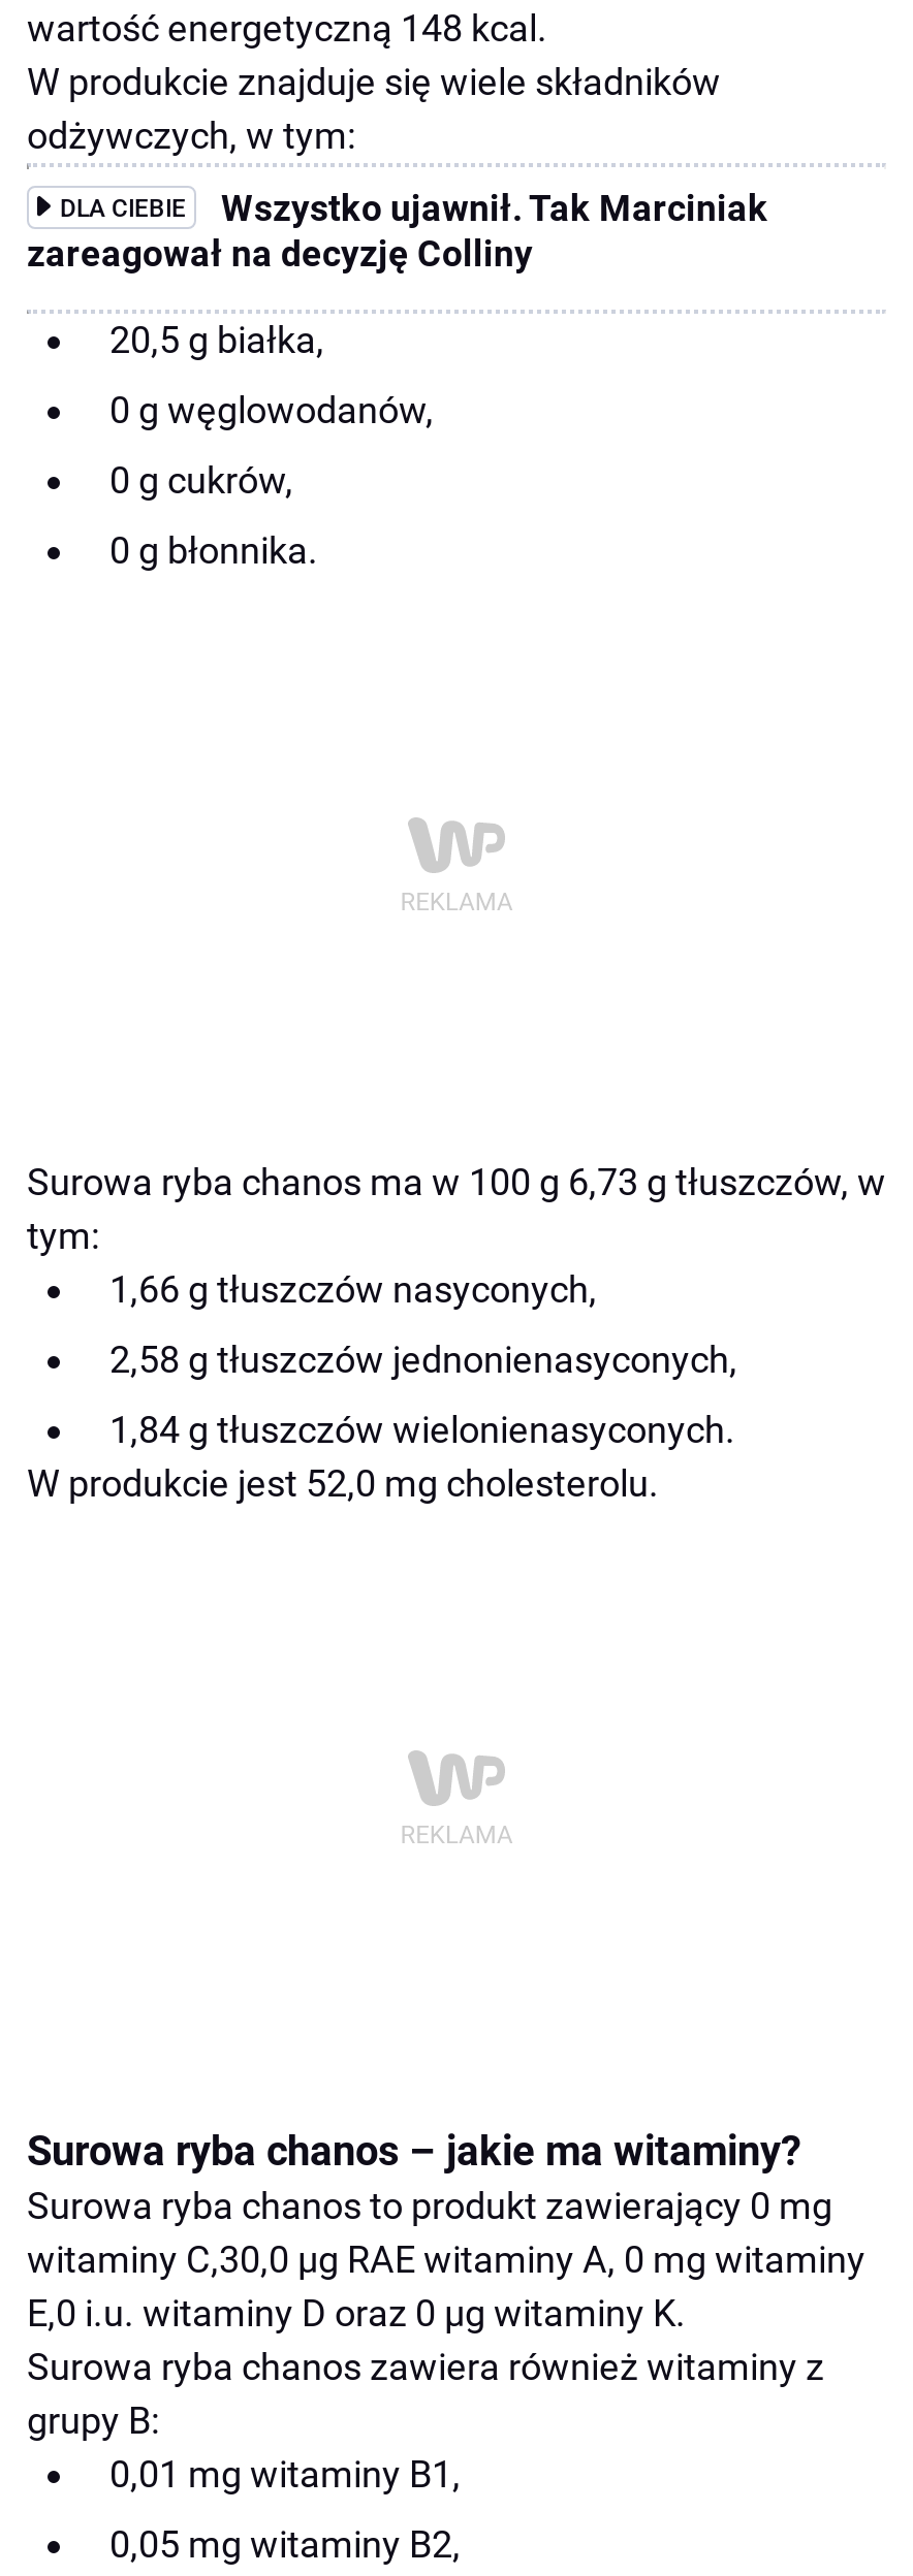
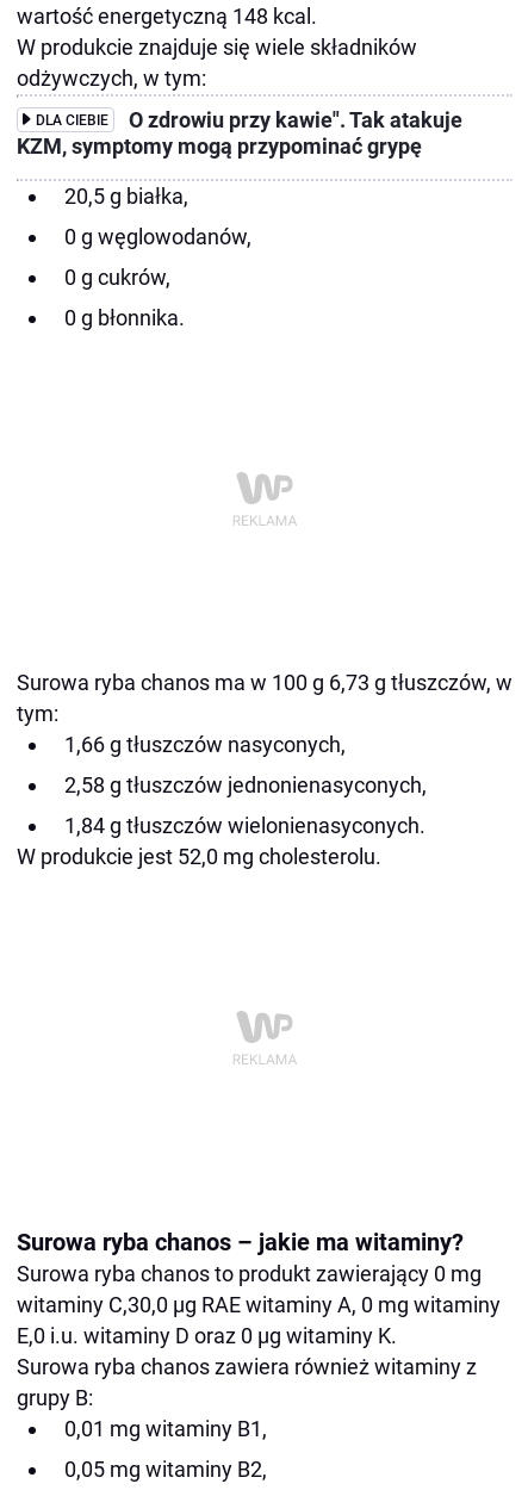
[27,187,768,273] Wszystko ujawnił. Tak Marciniak | zareagował na decyzję Colliny -> [17,108,462,158] O zdrowiu przy kawie". Tak atakuje | KZM, symptomy mogą przypominać grypę

